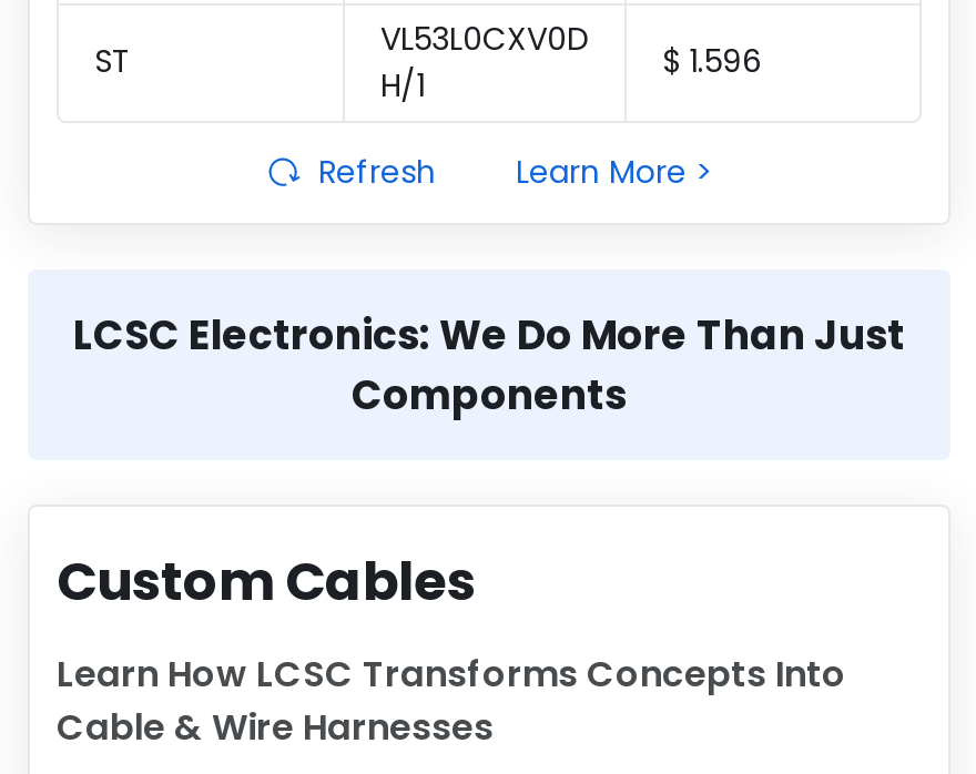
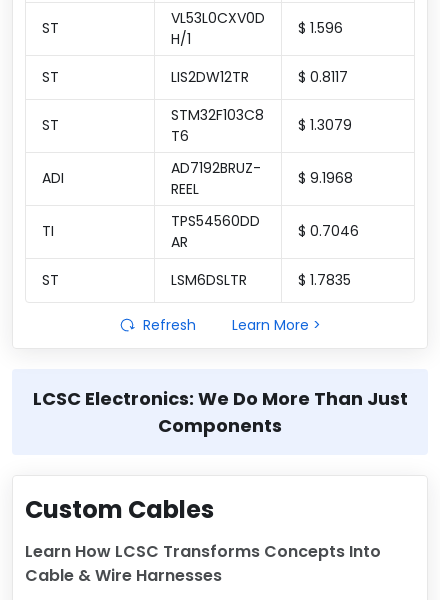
none -> [42,67,348,146] ST | LIS2DW12TR | $ 0.8117 | ST | STM32F103C8 | T6
none -> [42,115,352,199] $ 1.3079 | ADI | AD7192BRUZ- | REEL
none -> [42,168,353,252] $ 9.1968 | TI | TPS54560DD | AR
none -> [42,221,359,290] $ 0.7046 | ST | LSM6DSLTR | $ 1.7835

